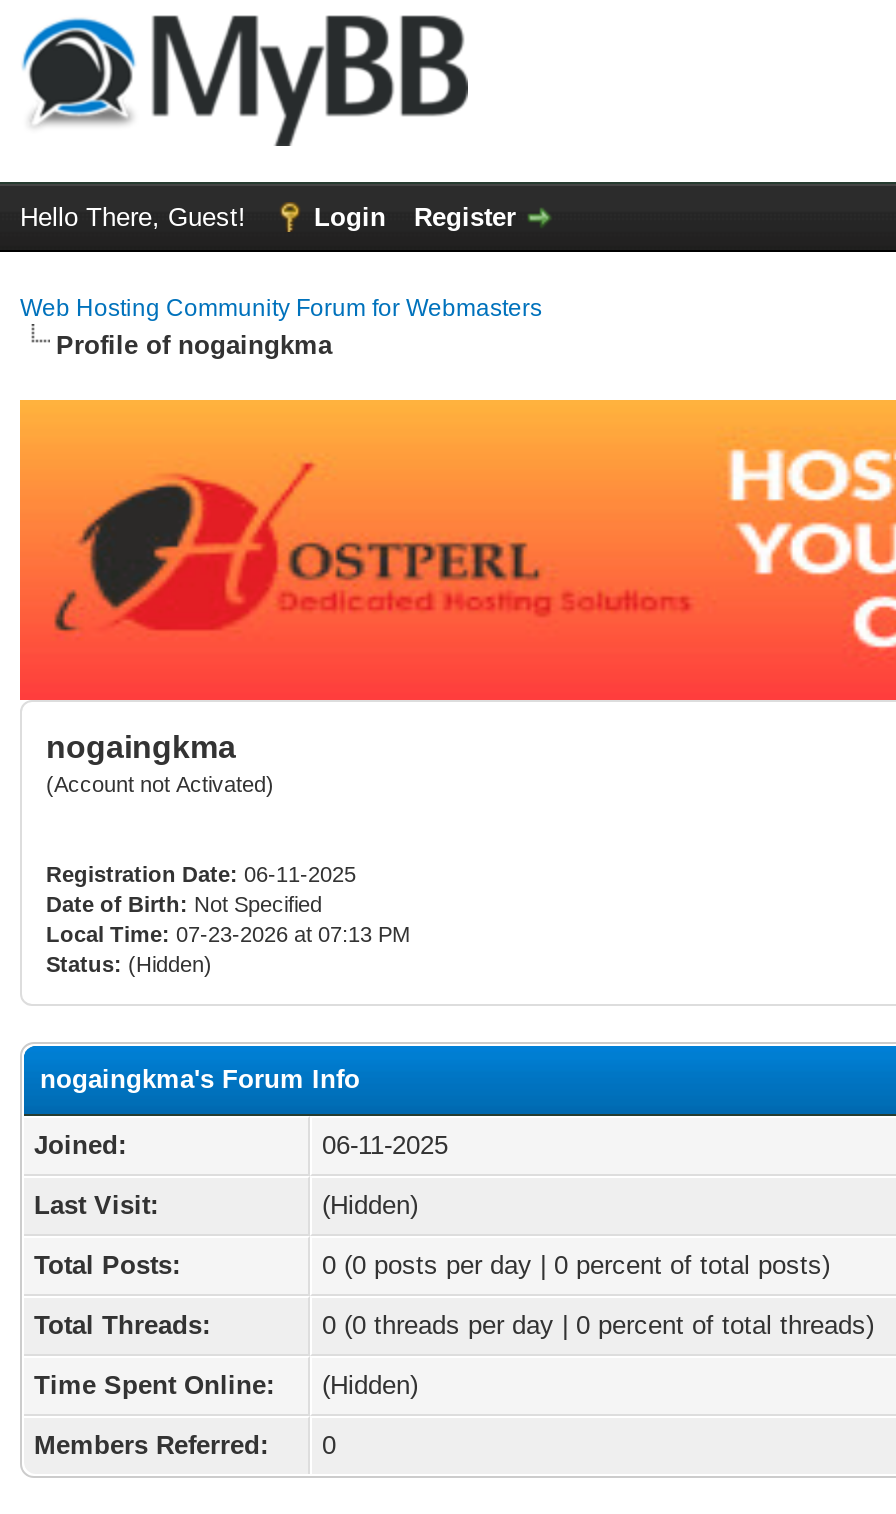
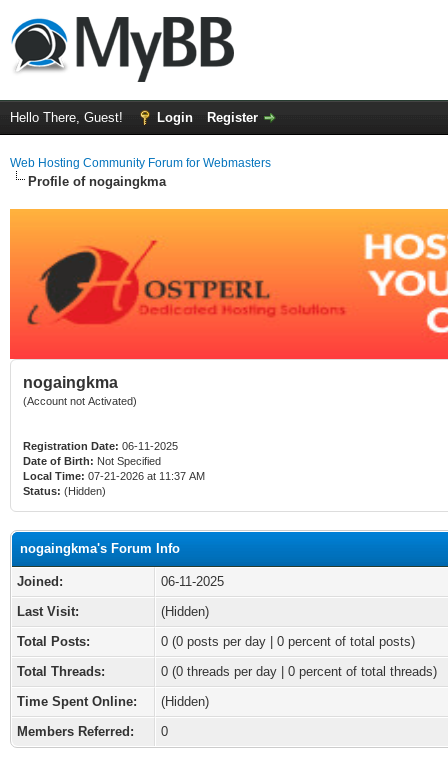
[46,922,410,946] Local Time: 07-23-2026 at 07:13 PM -> [23,470,205,482] Local Time: 07-21-2026 at 11:37 AM

